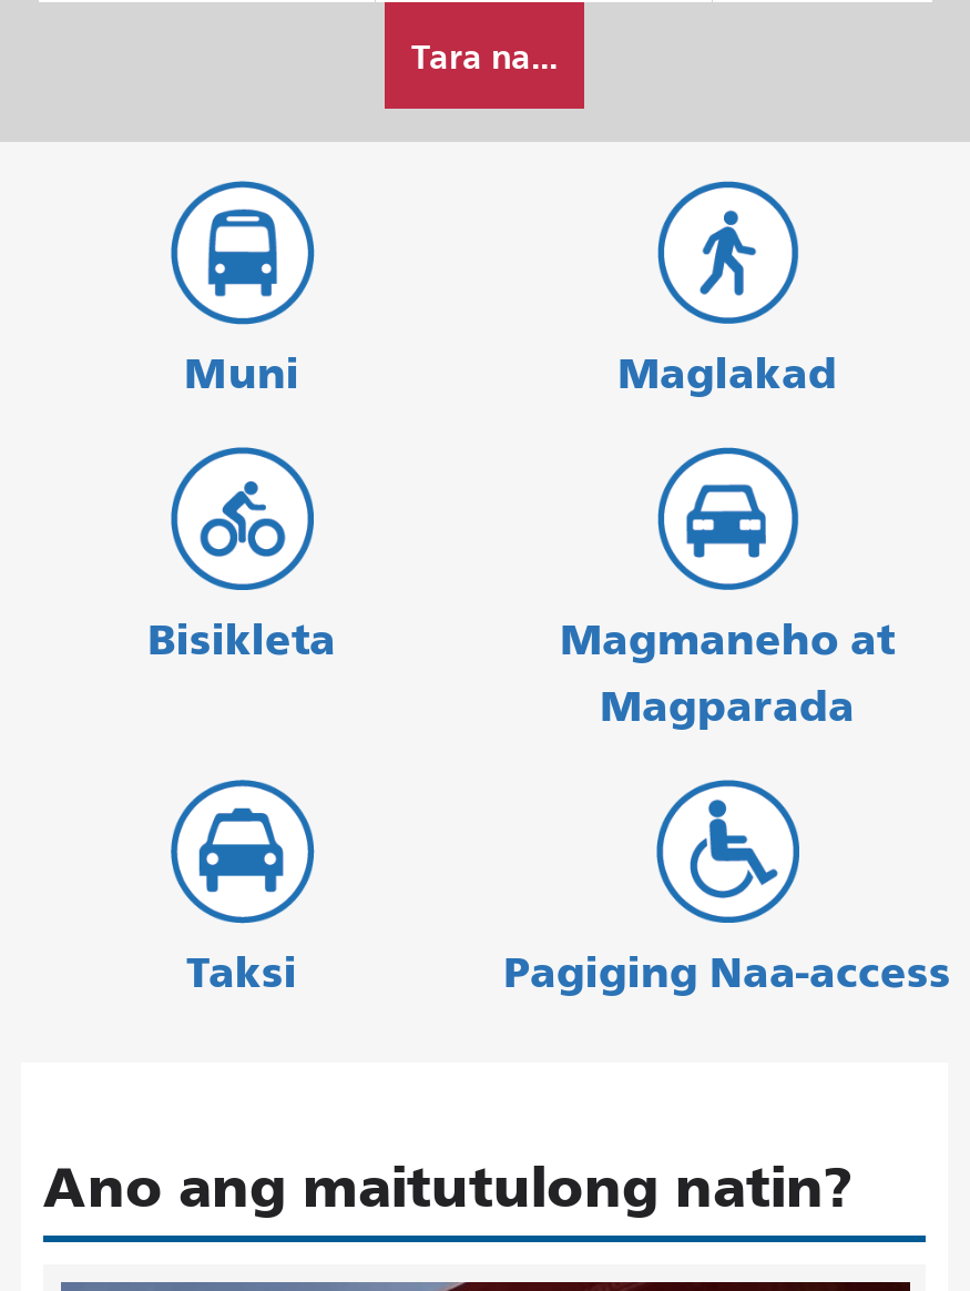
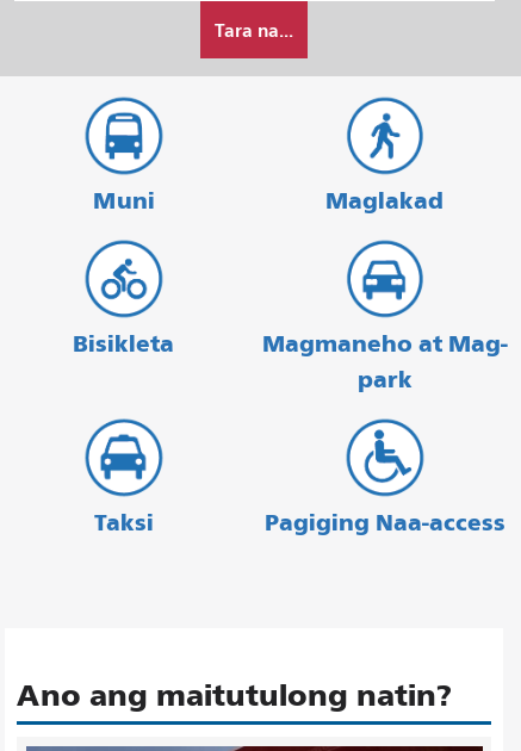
[560,615,895,733] Magmaneho at | Magparada -> [262,331,507,394] Magmaneho at Mag- | park

